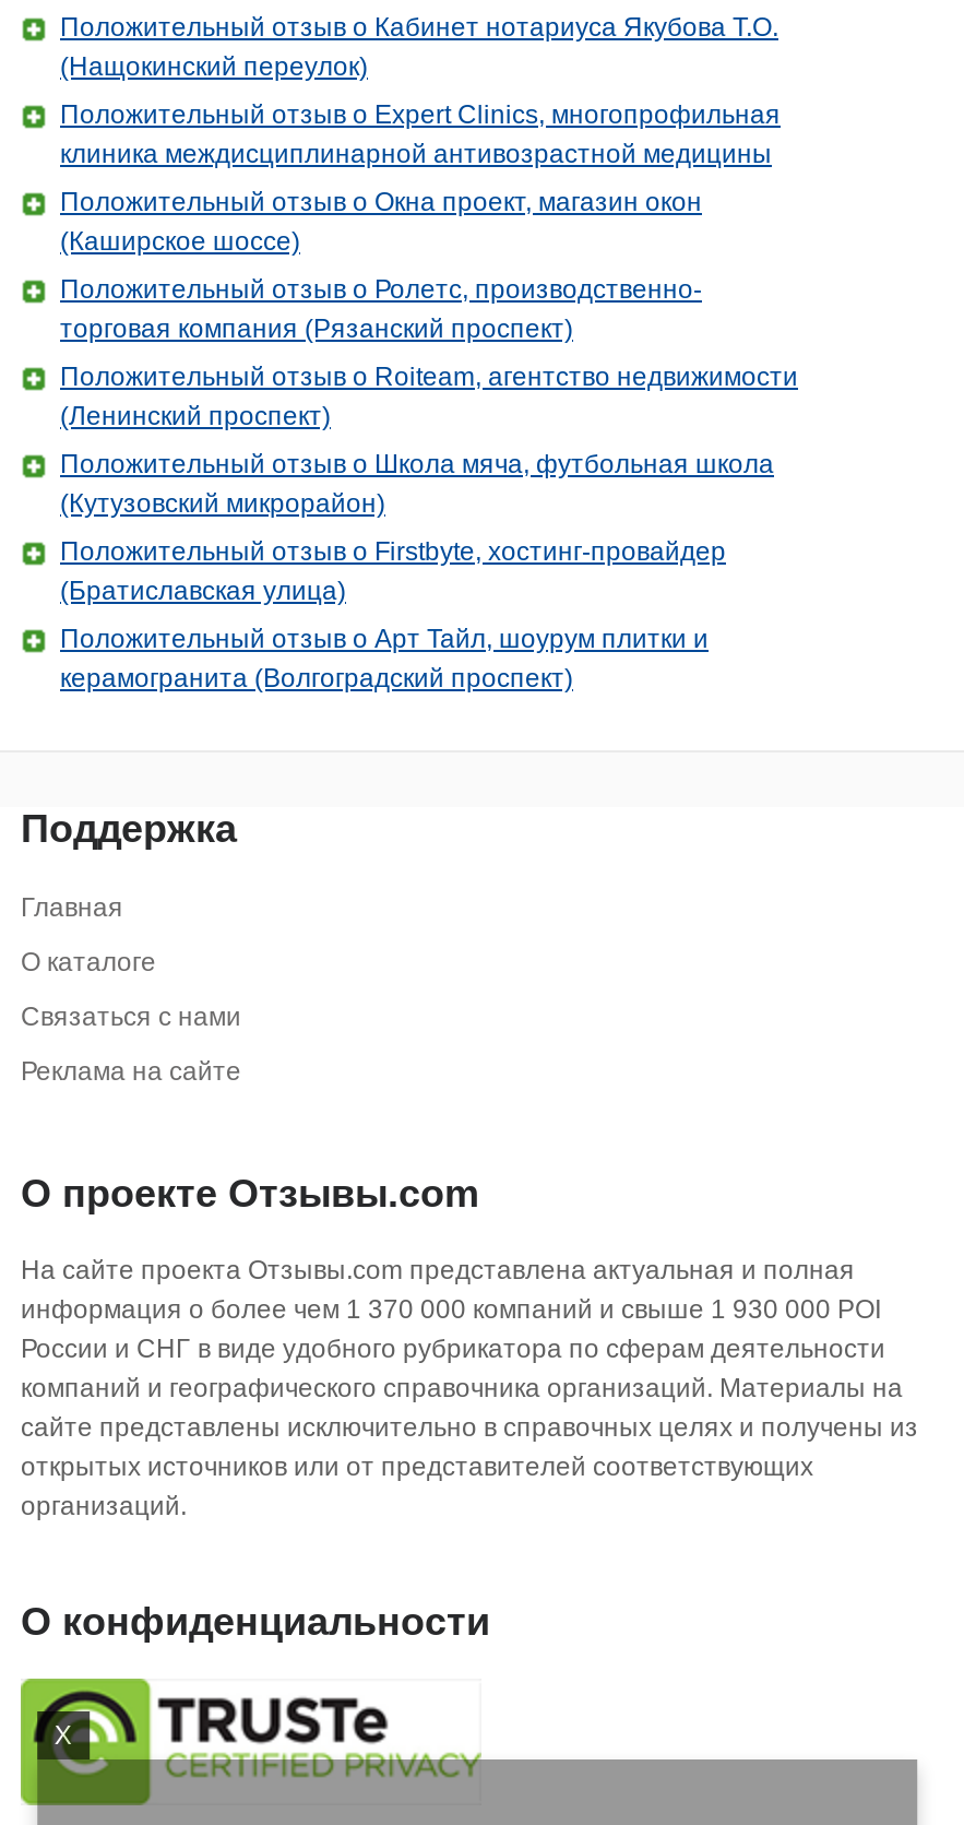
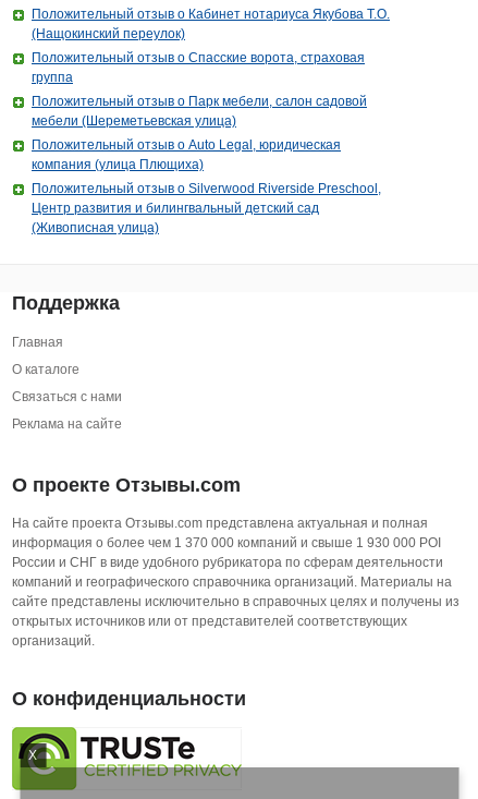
[60,99,798,694] Положительный отзыв о Expert Clinics, многопрофильная | клиника междисциплинарной антивозрастной медицины | Положительный отзыв о Окна проект, магазин окон | (Каширское шоссе) | Положительный отзыв о Ролетс, производственно- | торговая компания (Рязанский проспект) | Положительный отзыв о Roiteam, агентство недвижимости | (Ленинский проспект) | Положительный отзыв о Школа мяча, футбольная школа | (Кутузовский микрорайон) | Положительный отзыв о Firstbyte, хостинг-провайдер | (Братиславская улица) | Положительный отзыв о Арт Тайл, шоурум плитки и | керамогранита (Волгоградский проспект) -> [32,50,381,235] Положительный отзыв о Спасские ворота, страховая | группа | Положительный отзыв о Парк мебели, салон садовой | мебели (Шереметьевская улица) | Положительный отзыв о Auto Legal, юридическая | компания (улица Плющиха) | Положительный отзыв о Silverwood Riverside Preschool, | Центр развития и билингвальный детский сад | (Живописная улица)

